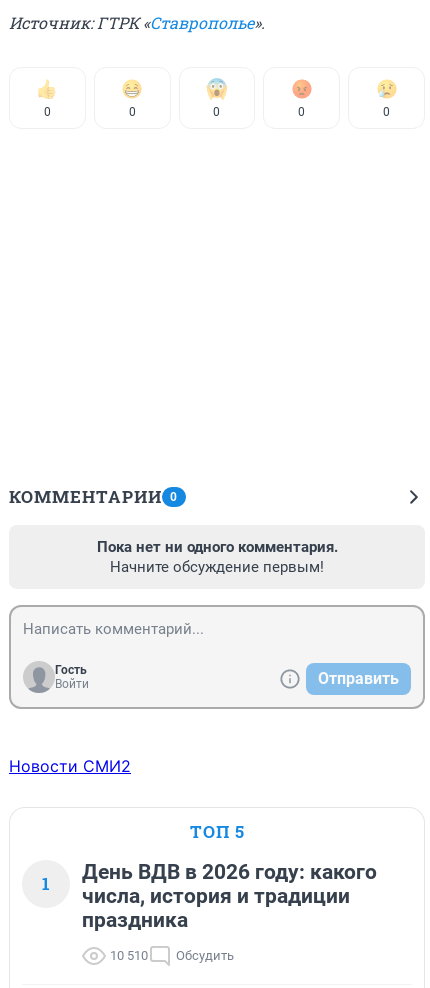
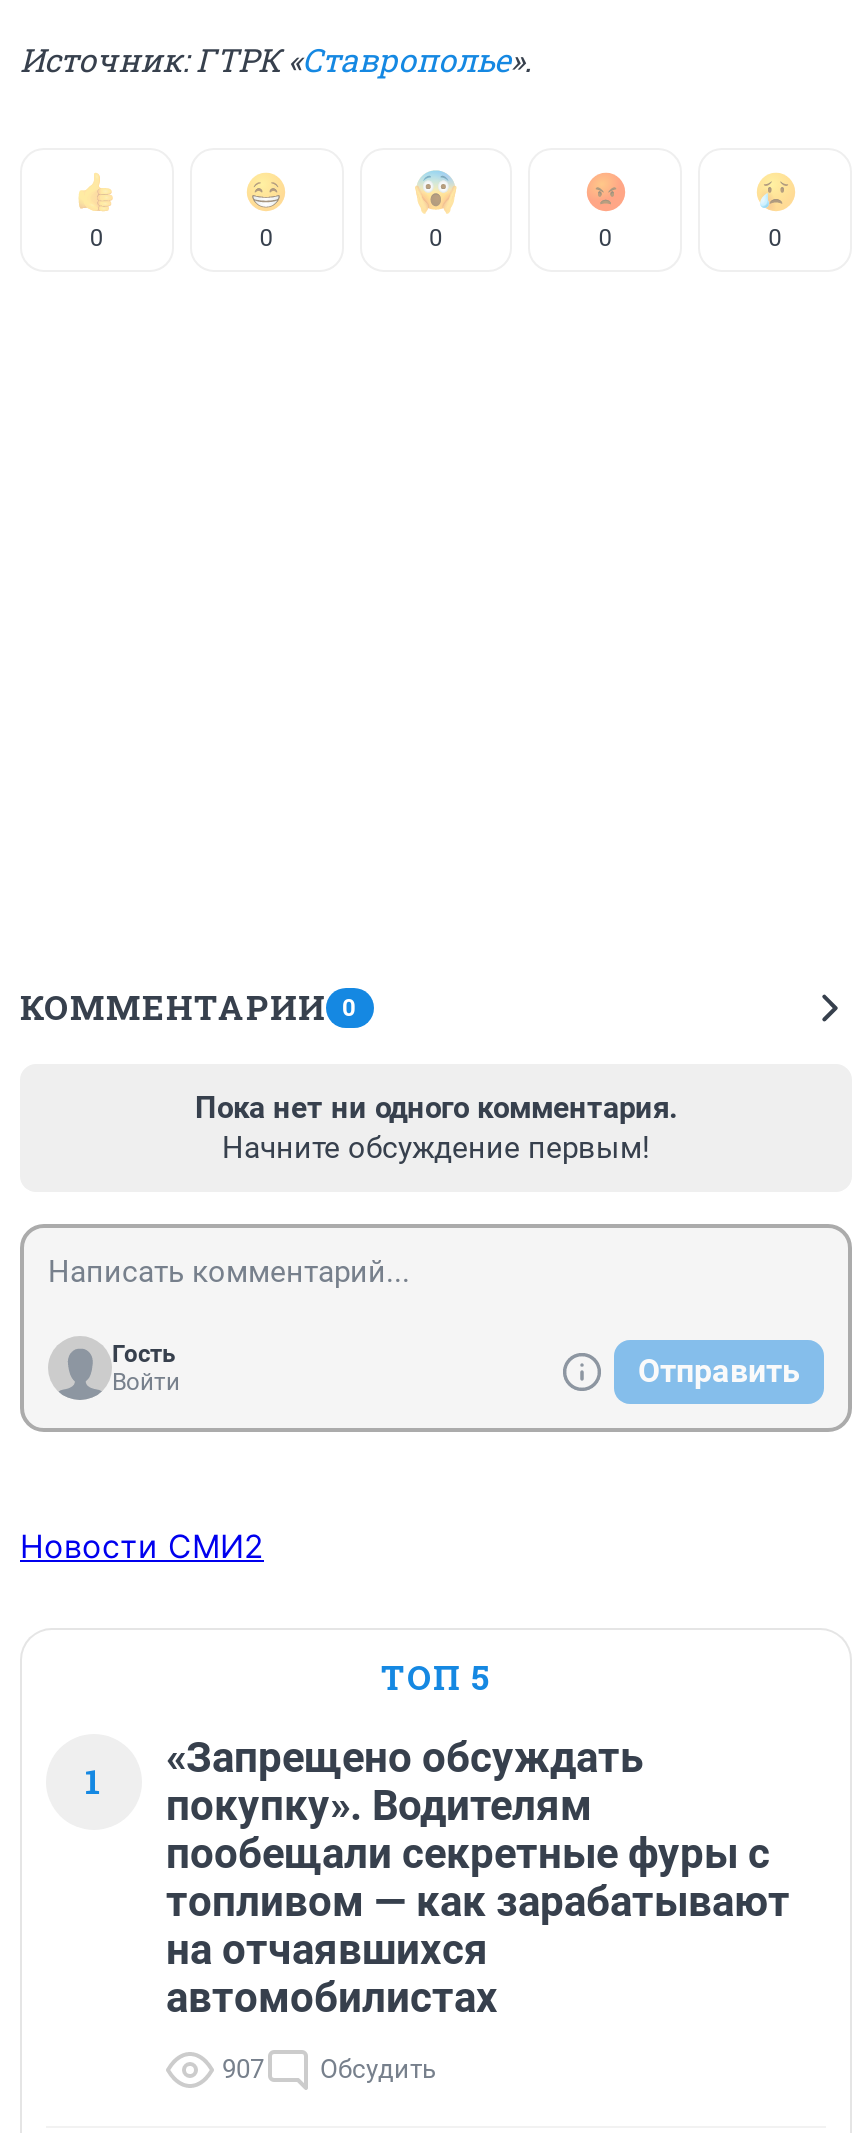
[82,860,377,932] День ВДВ в 2026 году: какого | числа, история и традиции | праздника -> [166,1733,790,2021] «Запрещено обсуждать | покупку». Водителям | пообещали секретные фуры с | топливом — как зарабатывают | на отчаявшихся | автомобилистах
[110,948,234,963] 10 510 Обсудить -> [222,2053,436,2083] 907 Обсудить

